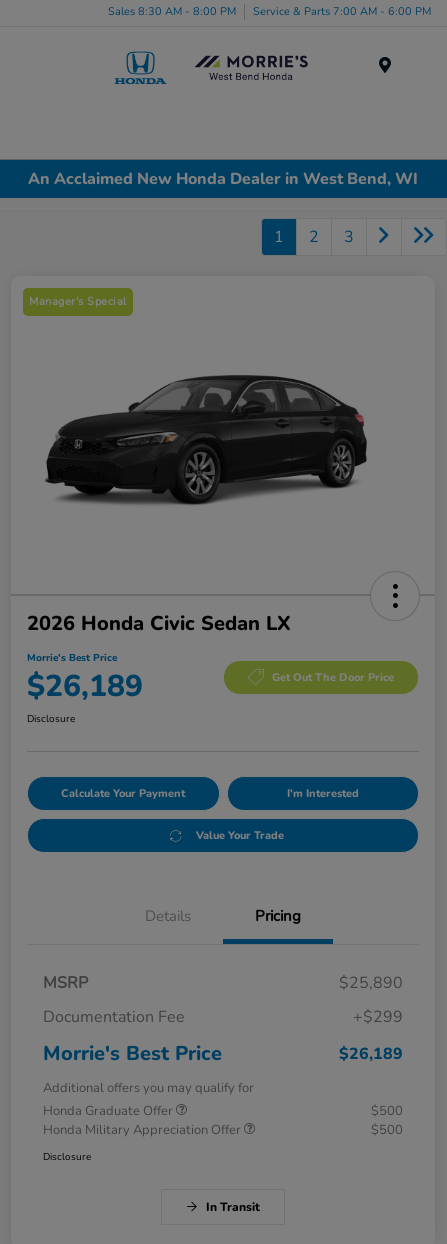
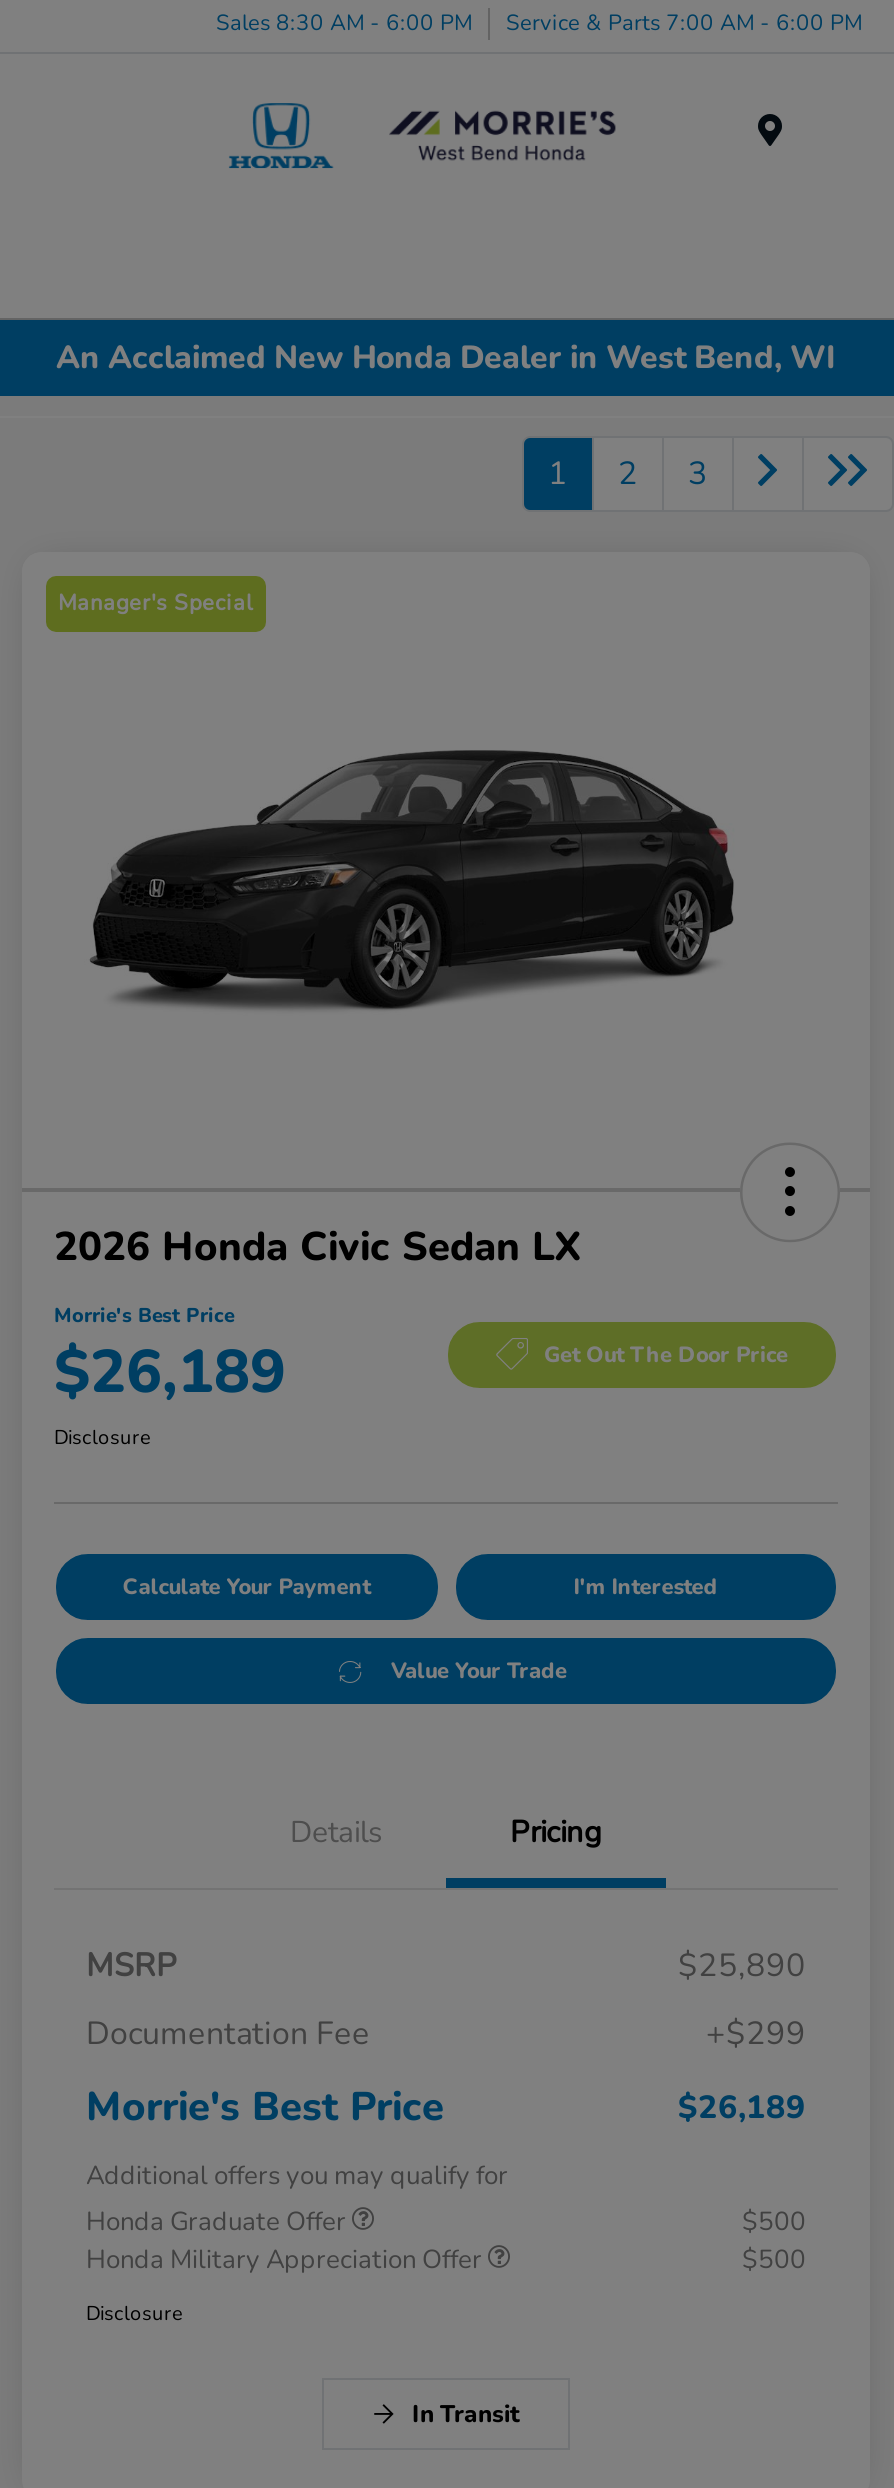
[108,3,431,18] Sales 8:30 AM - 8:00 PM Service & Parts 7:00 AM - 6:00 PM -> [216,7,862,37] Sales 8:30 AM - 6:00 PM Service & Parts 7:00 AM - 6:00 PM

